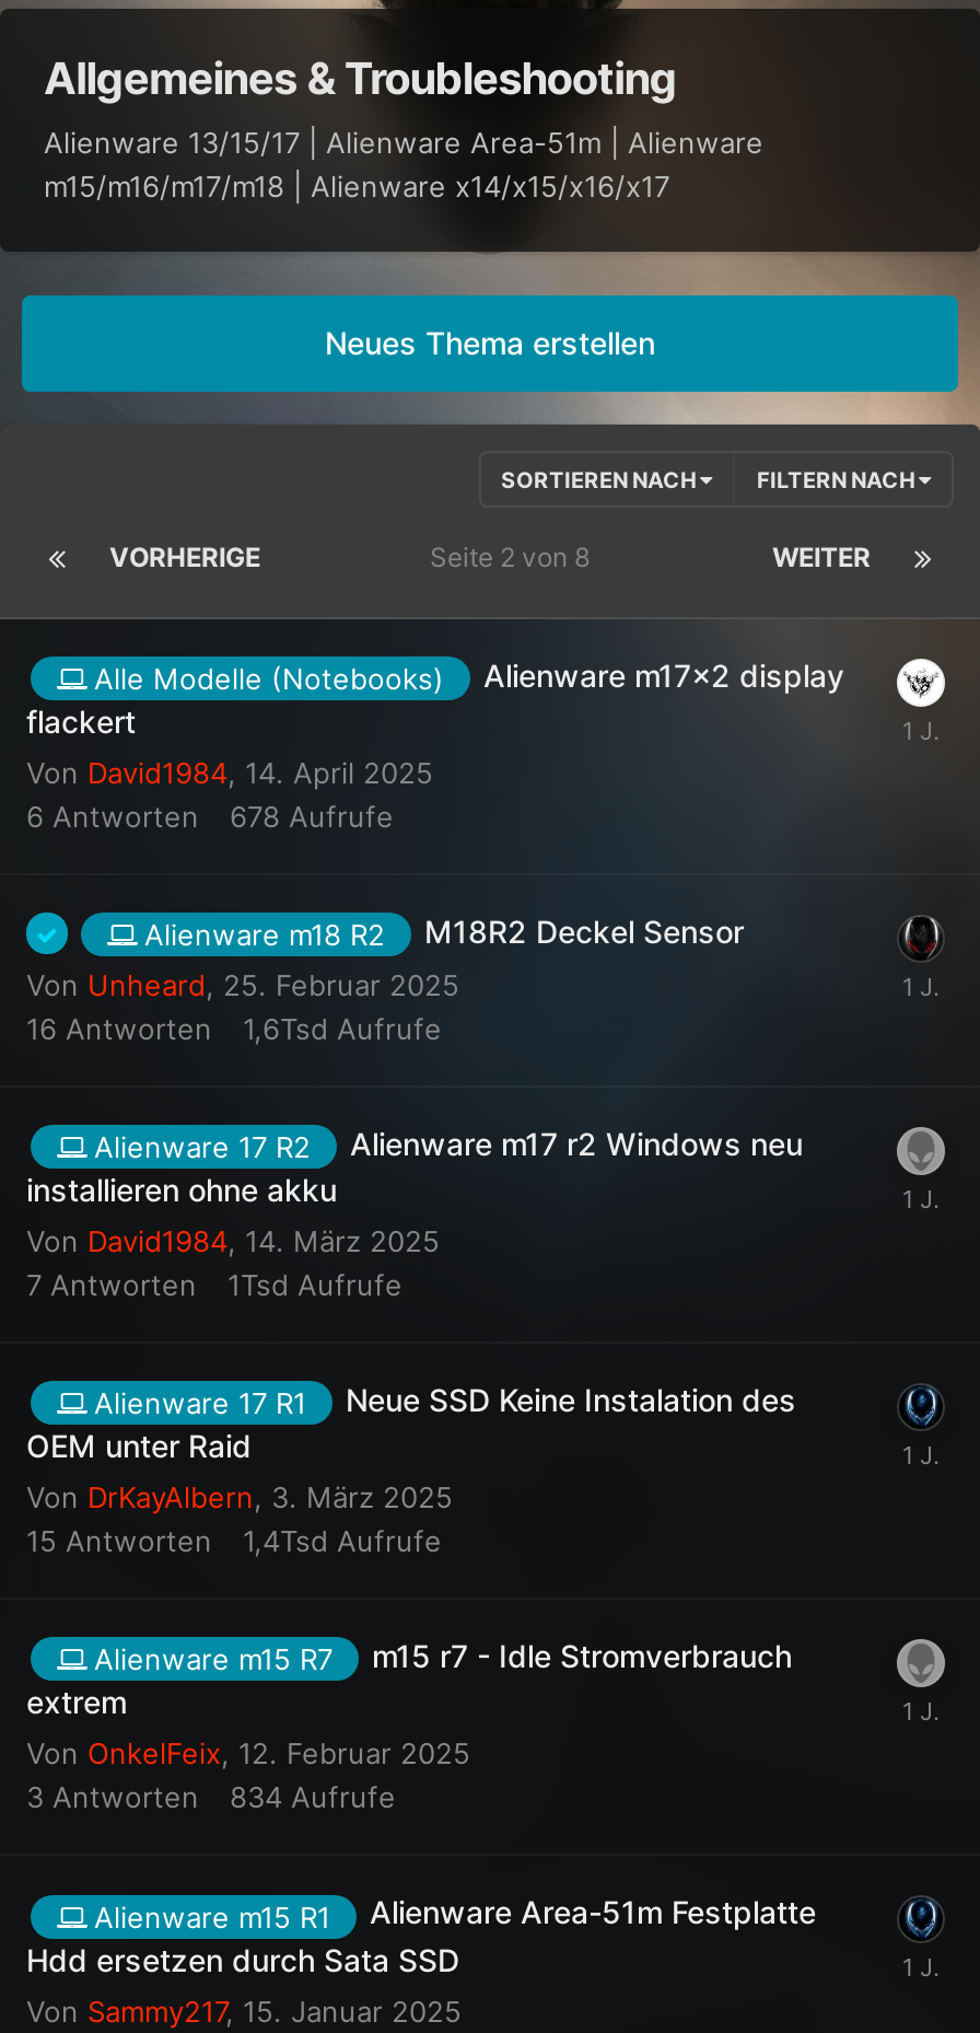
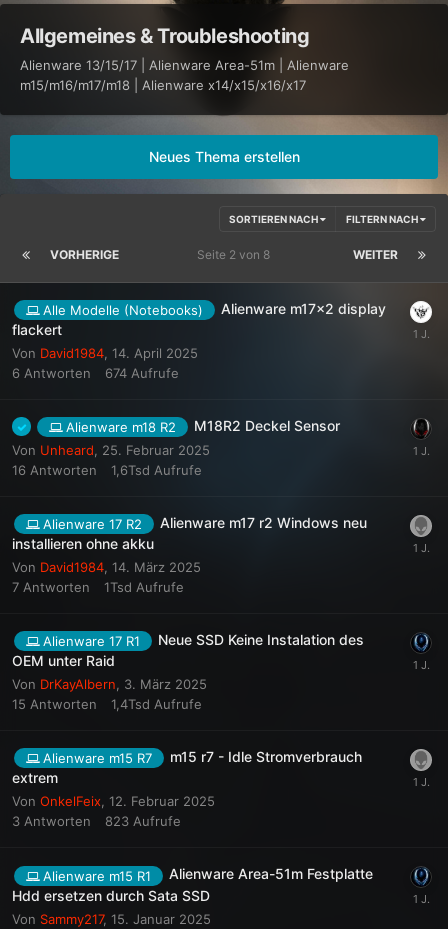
[26,798,394,833] 6 Antworten 678 Aufrufe -> [12,365,179,381] 6 Antworten 674 Aufrufe
[26,1780,396,1815] 3 Antworten 834 Aufrufe -> [12,813,181,829] 3 Antworten 823 Aufrufe

